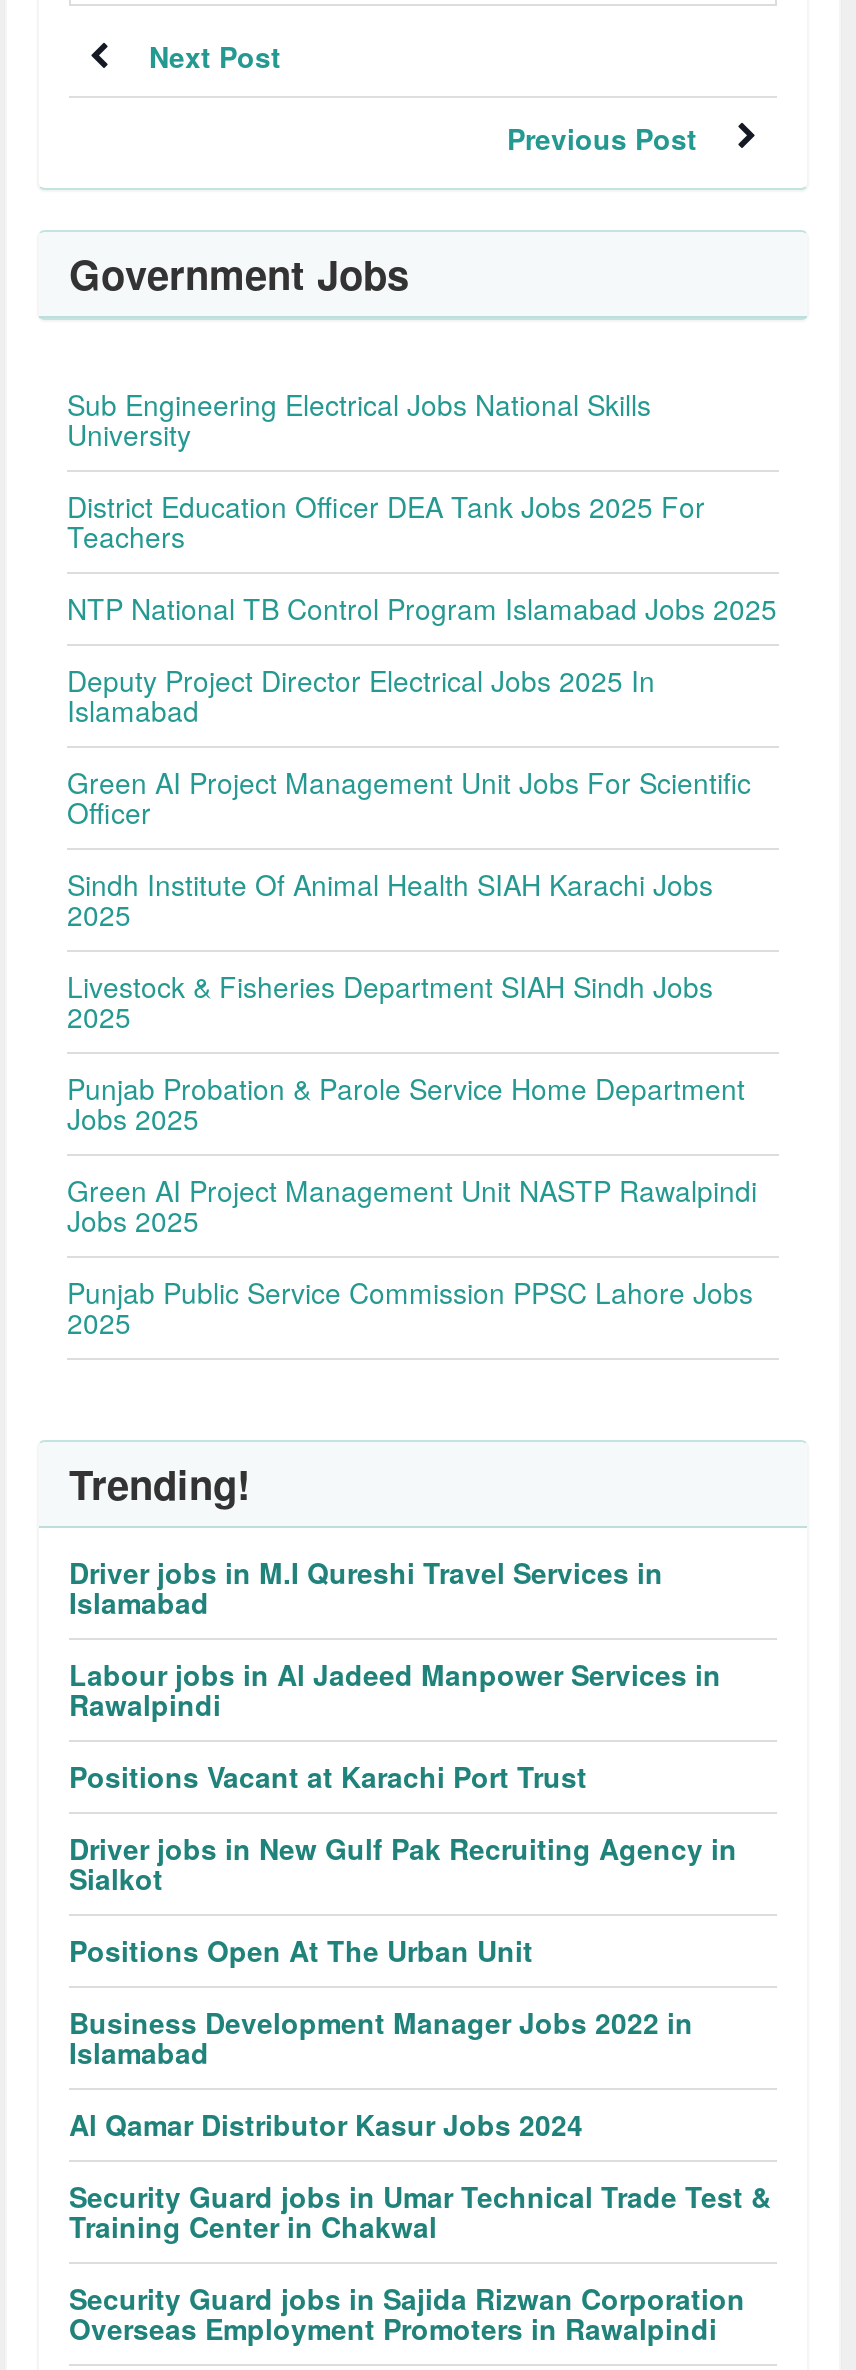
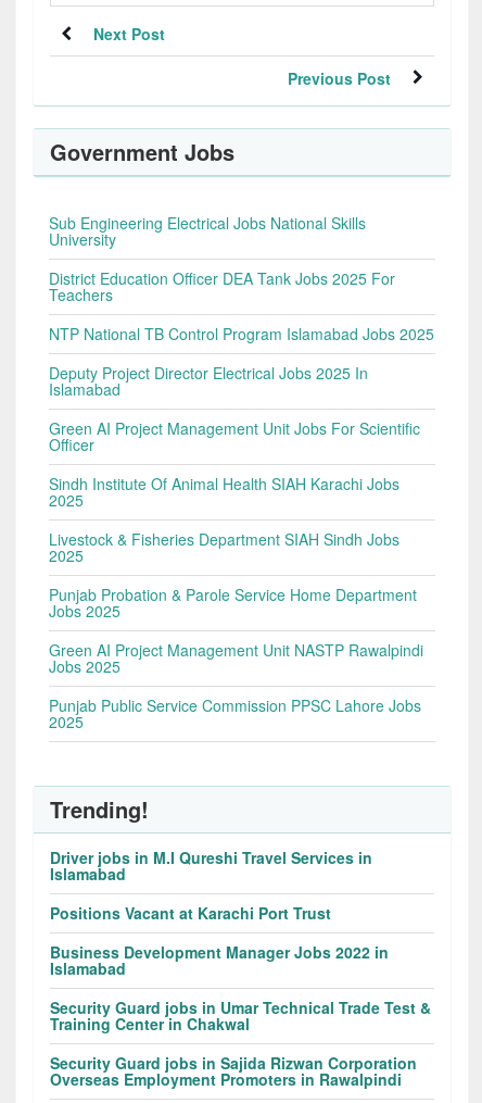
[69,1654,721,1724] Labour jobs in Al Jadeed Manpower Services in | Rawalpindi -> none
[69,1828,737,1970] Driver jobs in New Gulf Pak Recruiting Agency in | Sialkot | Positions Open At The Urban Unit -> none
[69,2104,583,2144] Al Qamar Distributor Kasur Jobs 2024 -> none

